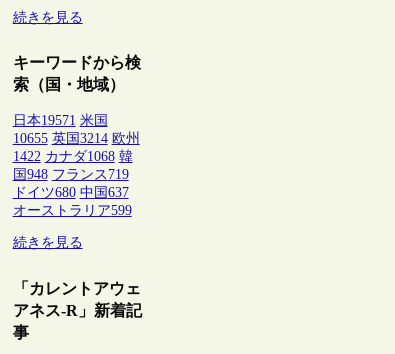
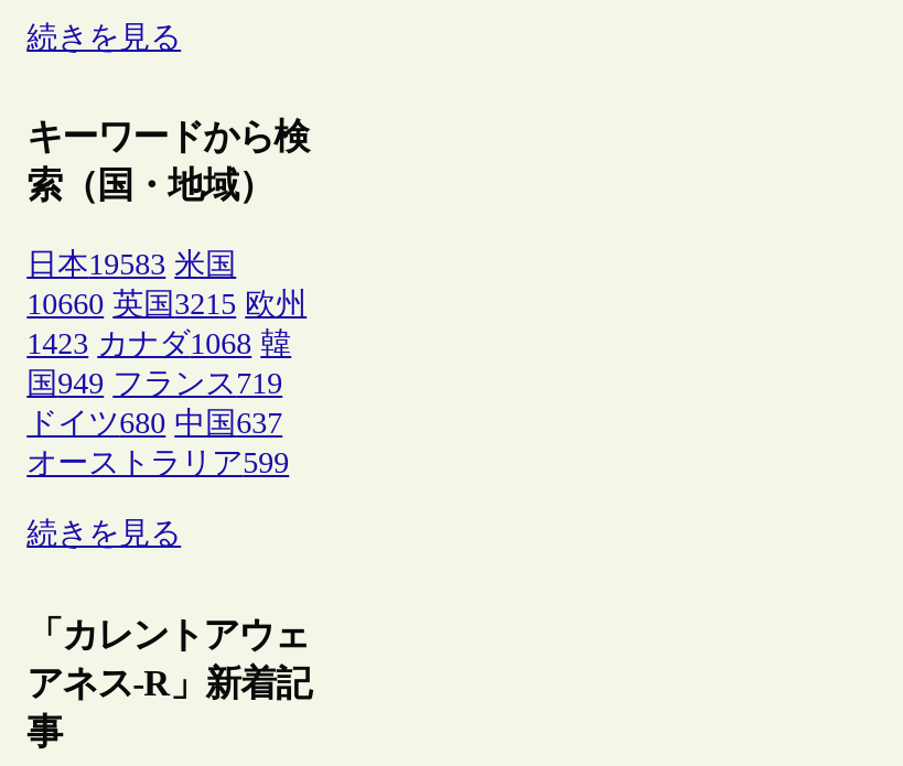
[13,113,108,128] 日本19571 米国 -> [27,249,236,282] 日本19583 米国
[13,131,140,146] 10655 英国3214 欧州 -> [27,289,307,322] 10660 英国3215 欧州
[13,149,133,164] 1422 カナダ1068 韓 -> [27,328,291,361] 1423 カナダ1068 韓
[13,167,129,182] 国948 フランス719 -> [27,368,282,401] 国949 フランス719

